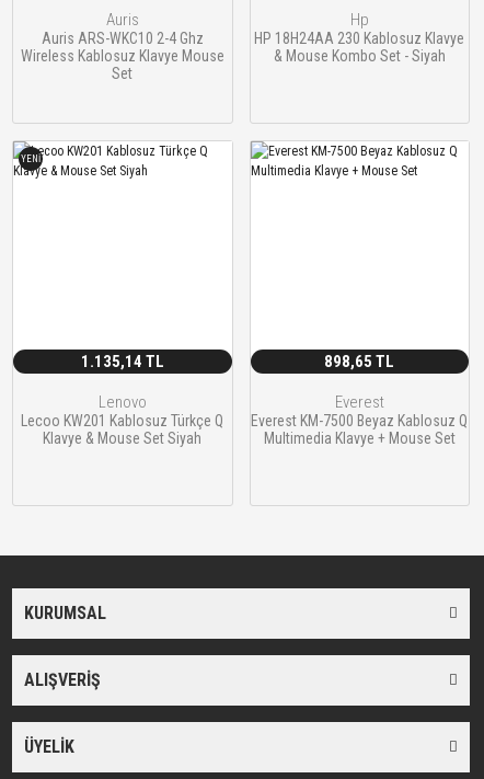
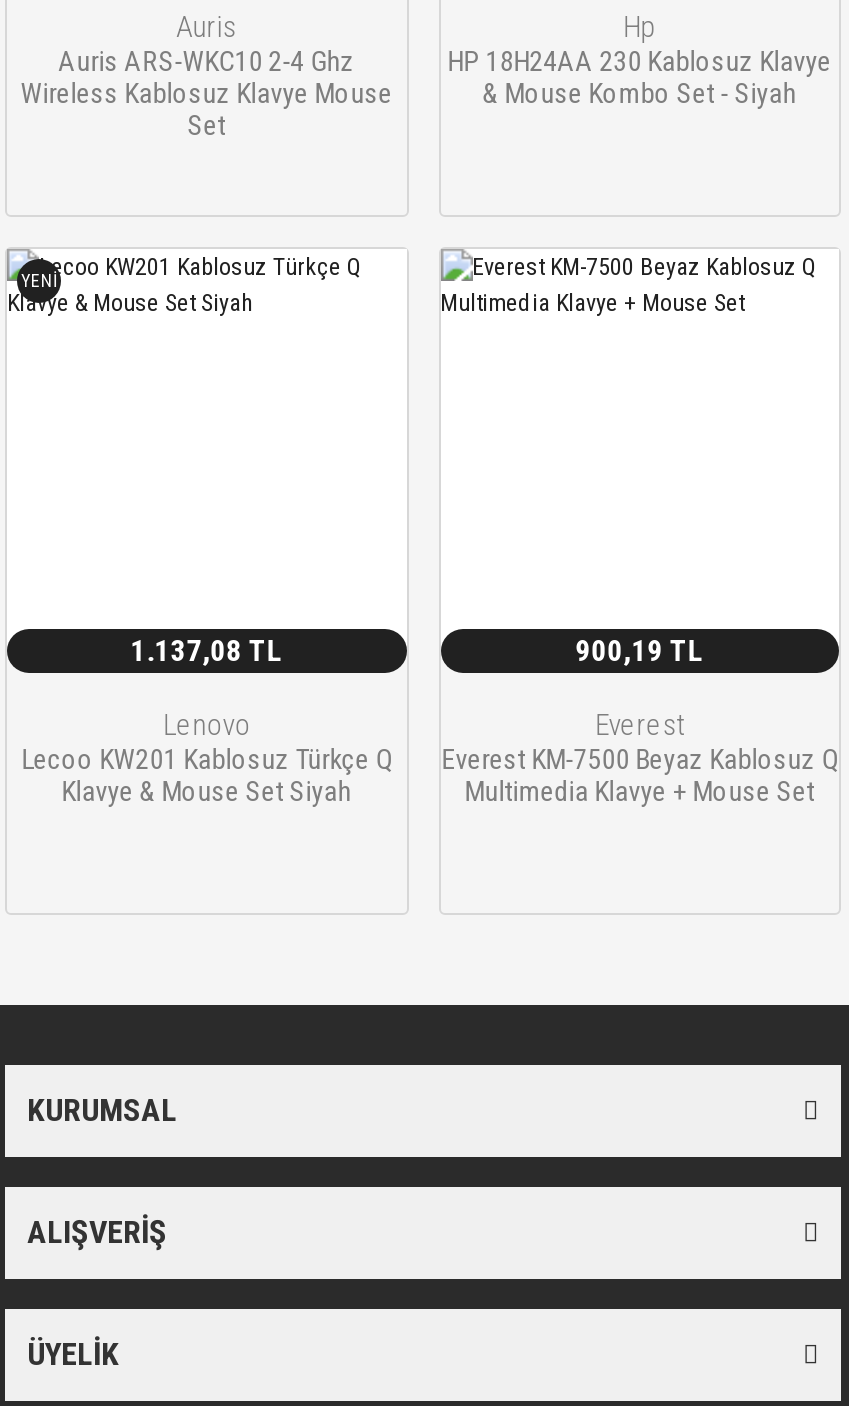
[81,351,164,371] 1.135,14 TL -> [131,632,283,668] 1.137,08 TL
[324,351,394,371] 898,65 TL -> [575,632,703,668] 900,19 TL

